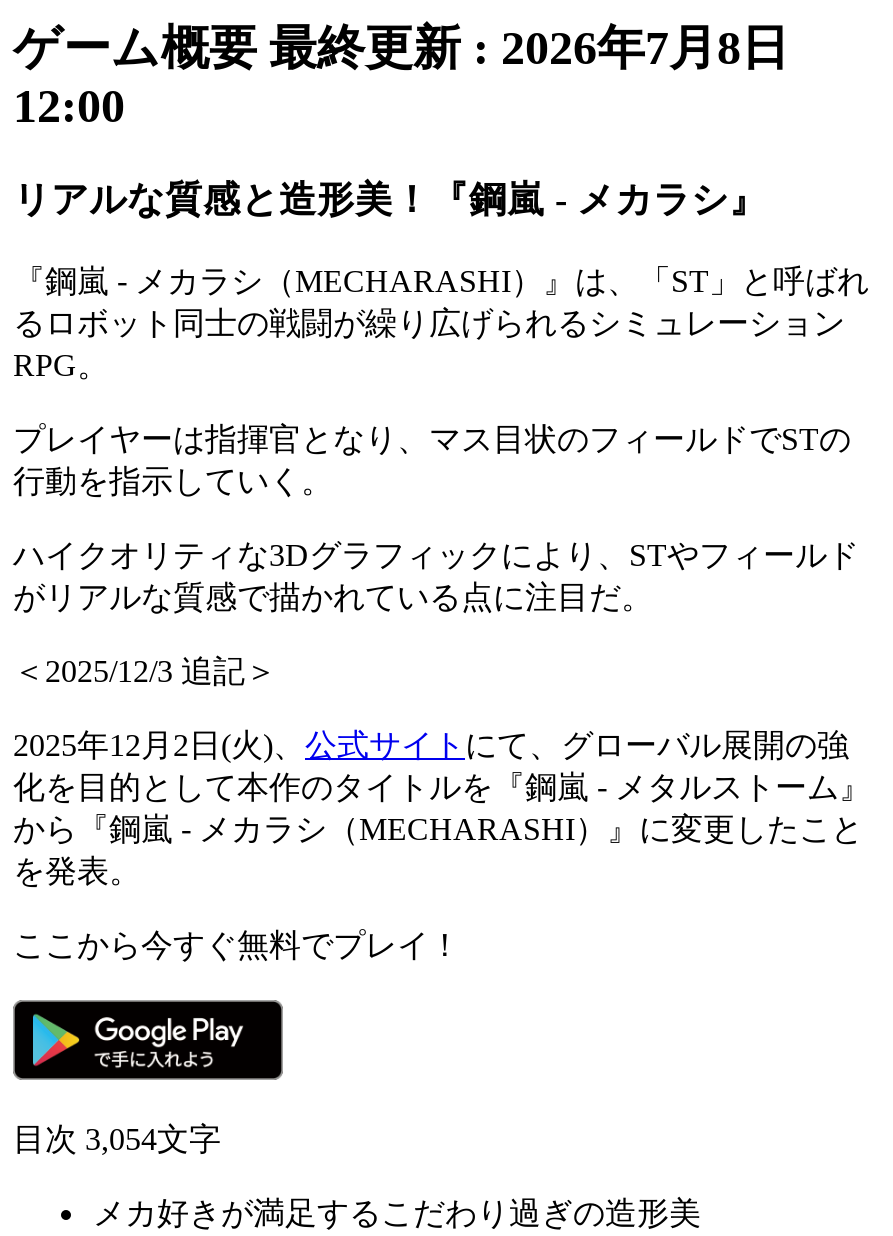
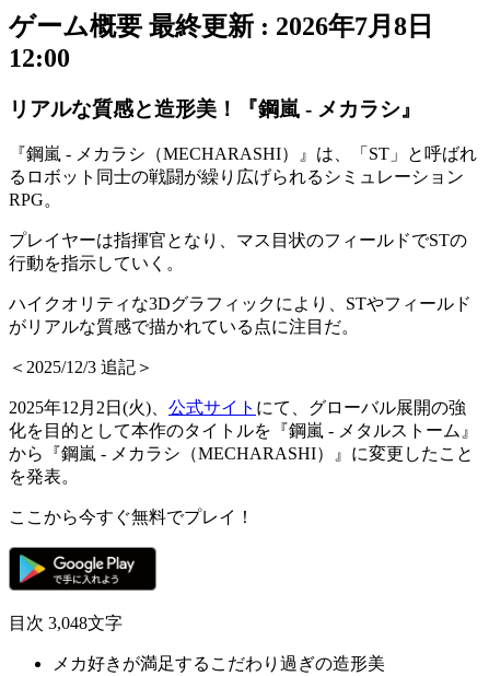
[13,1123,221,1157] 目次 3,054文字 -> [9,614,123,633] 目次 3,048文字

